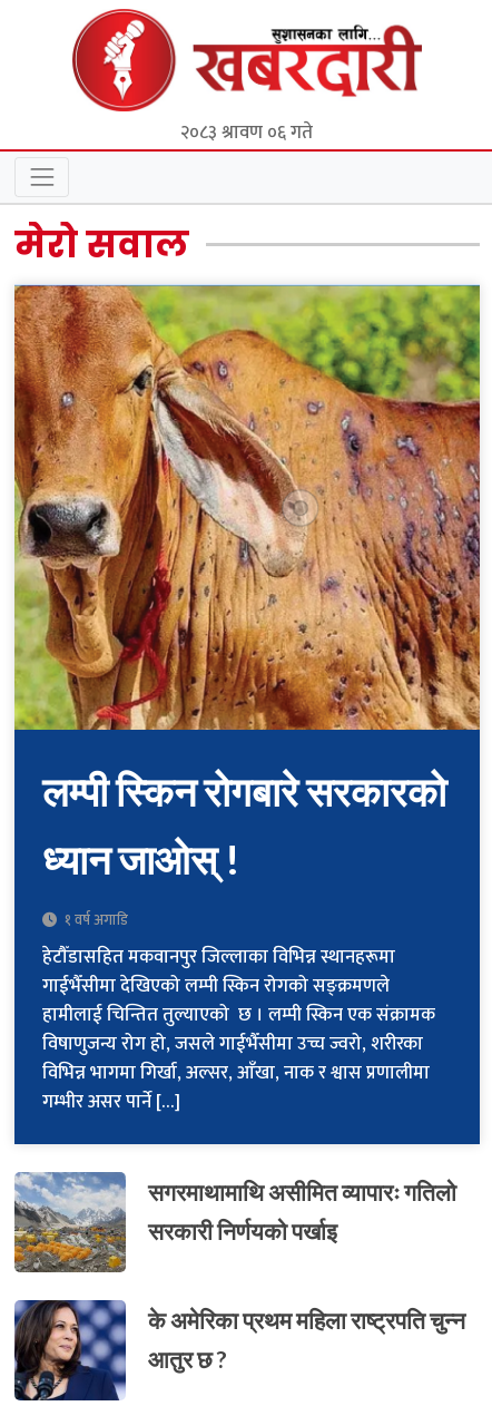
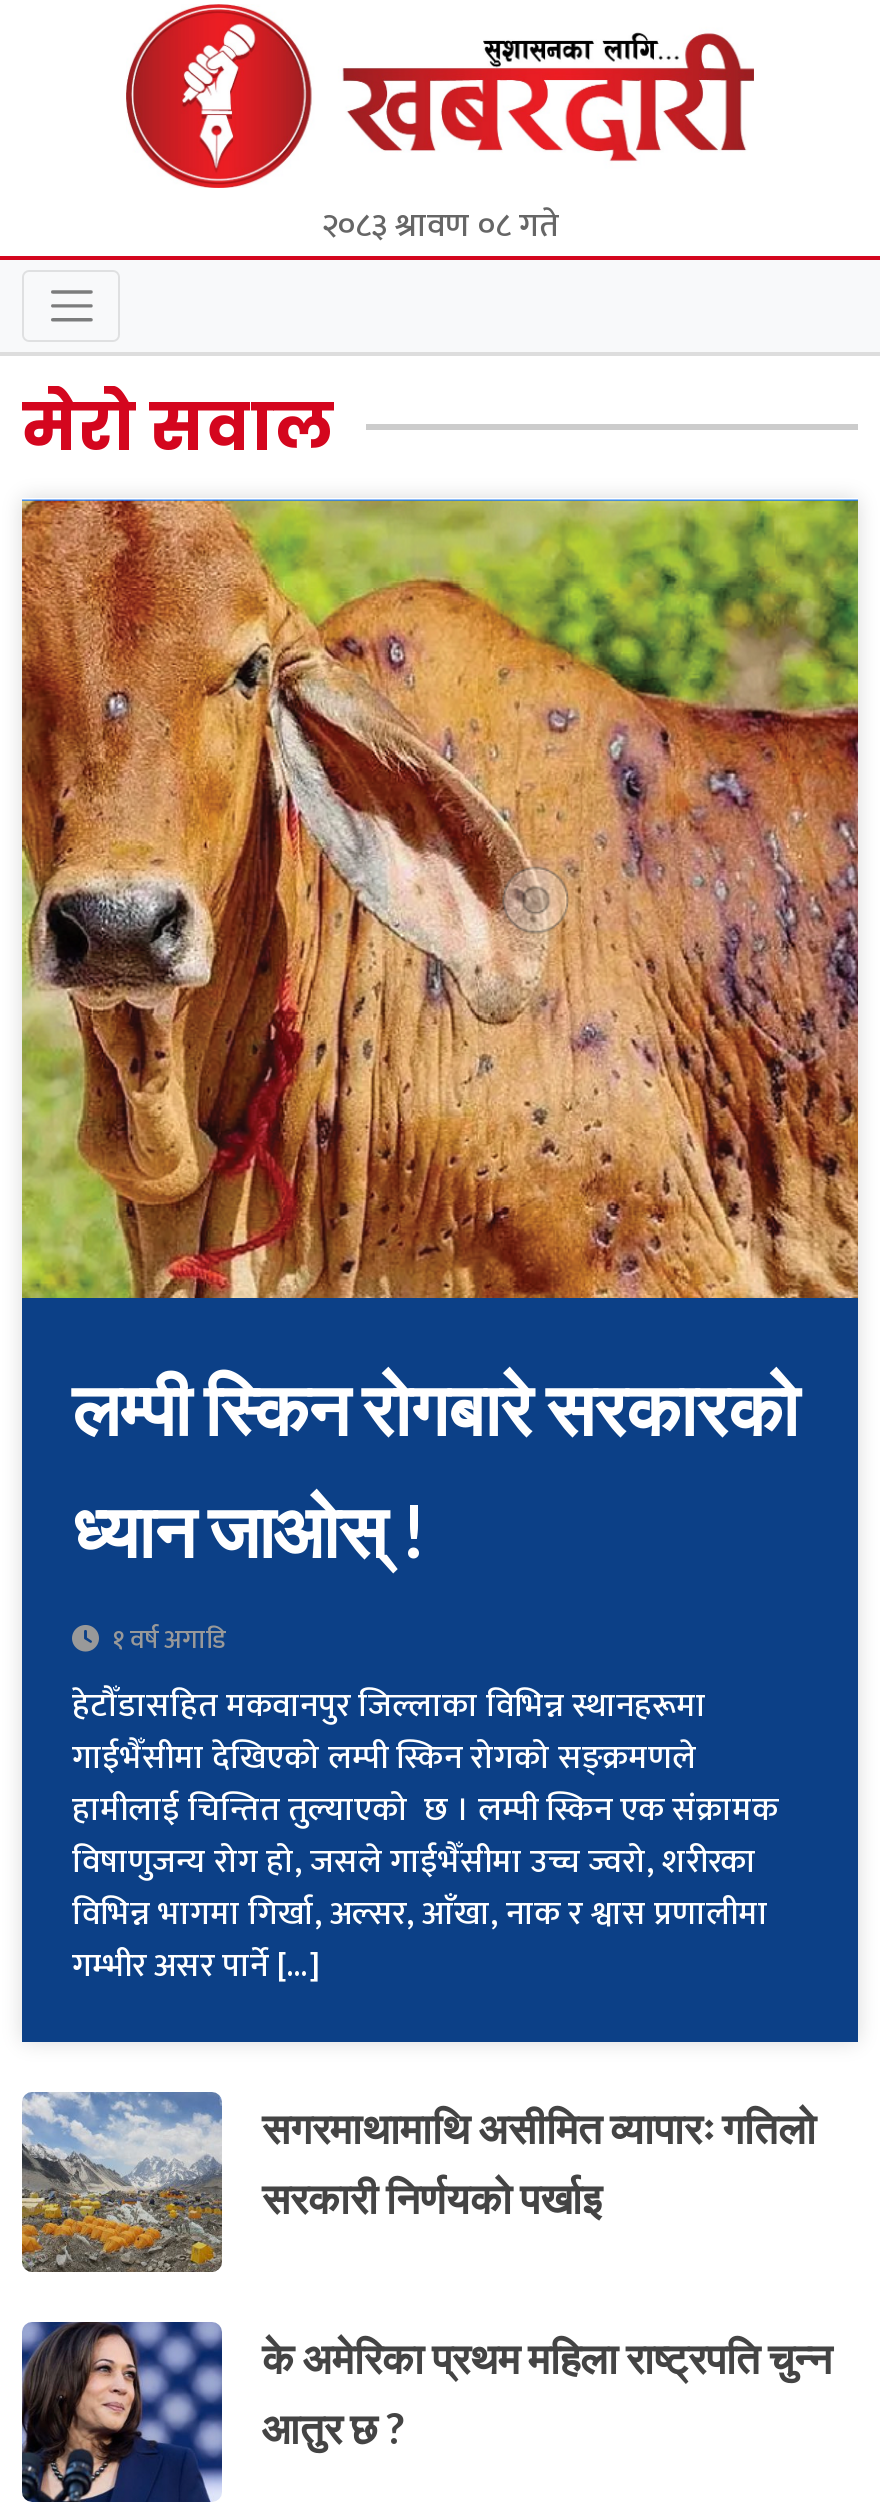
[181,117,313,149] २०८३ श्रावण ०६ गते -> [321,199,559,255] २०८३ श्रावण ०८ गते

